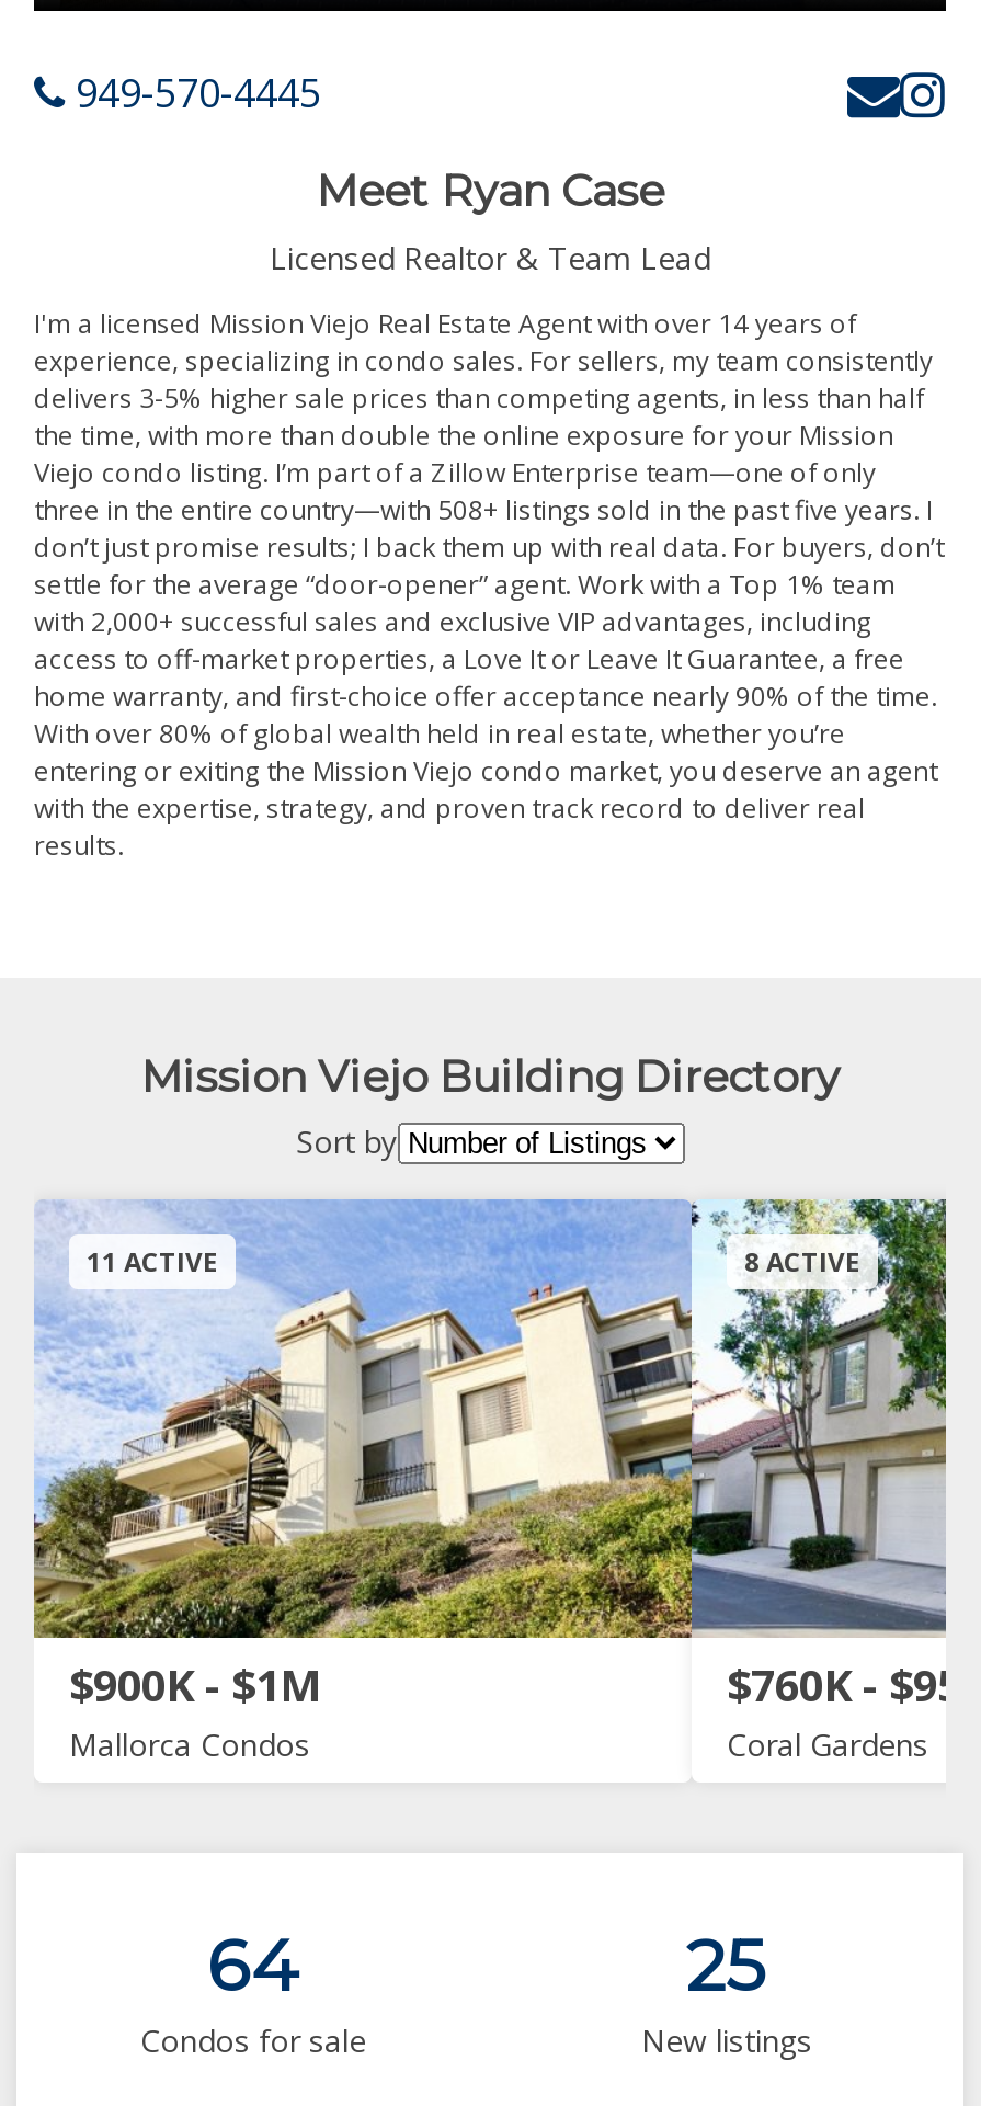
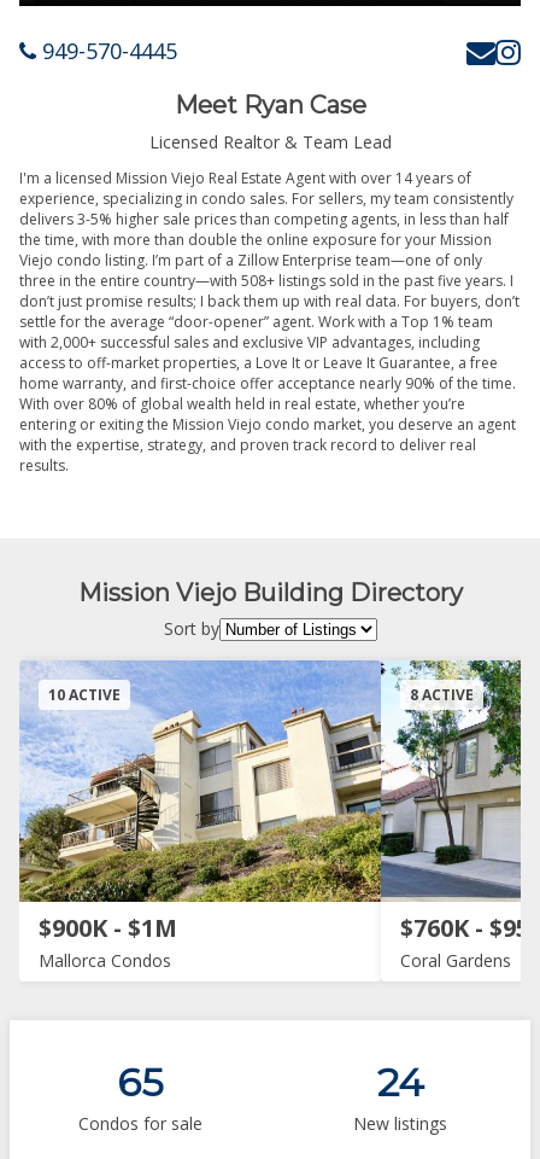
[87,1244,218,1281] 11 ACTIVE -> [48,685,121,705] 10 ACTIVE
[207,1923,299,2009] 64 -> [116,1059,163,1106] 65
[686,1923,767,2009] 25 -> [377,1059,424,1106] 24

